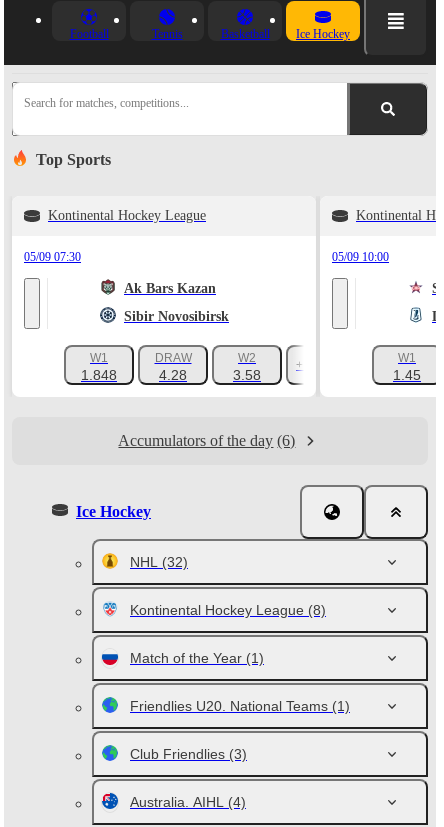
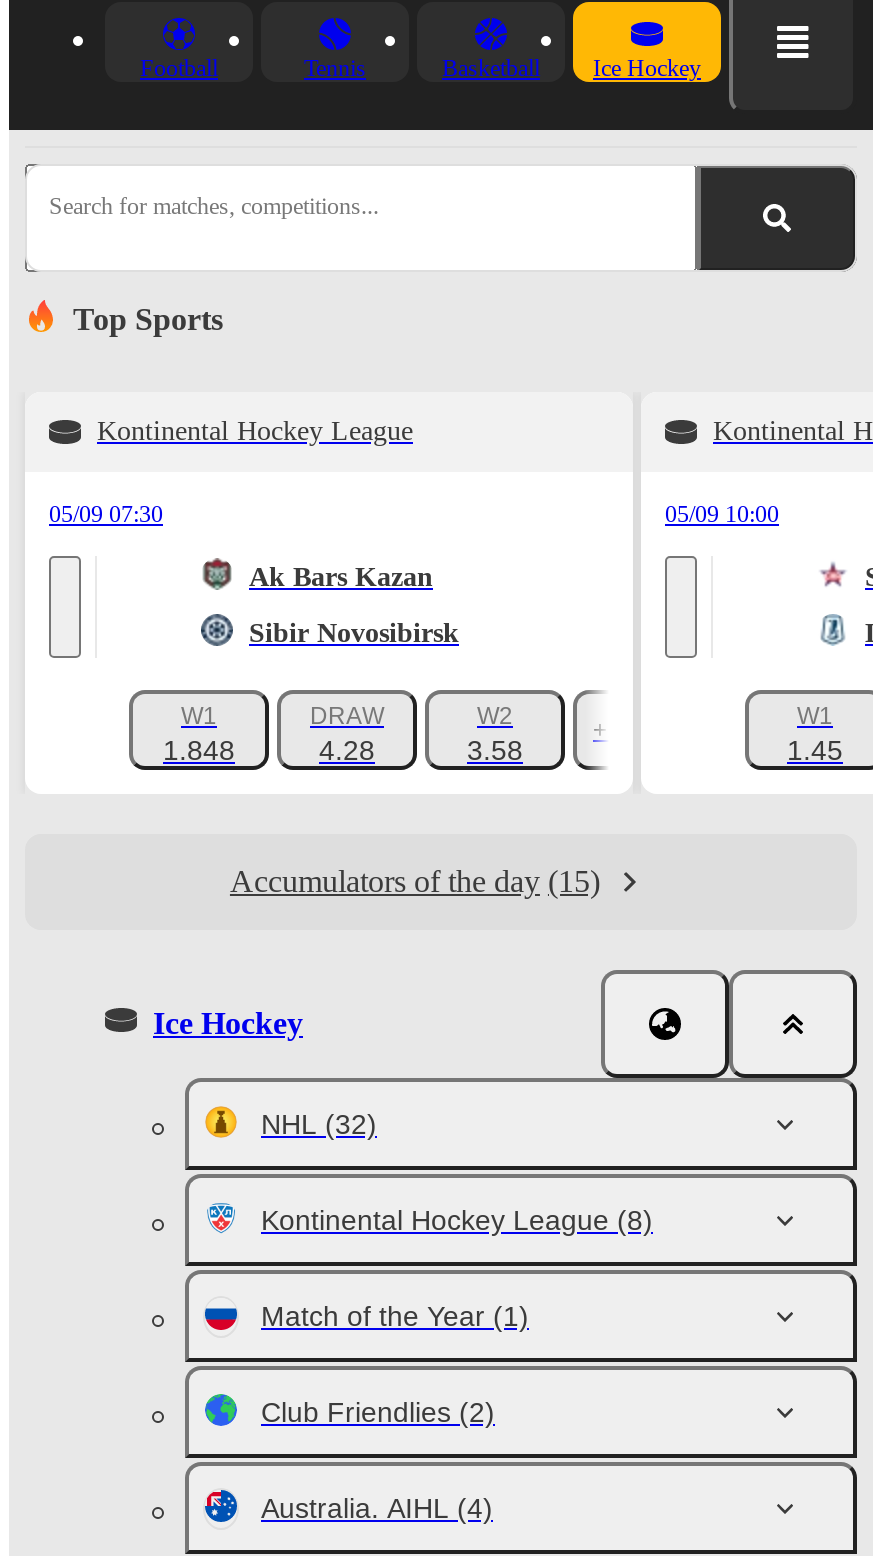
[118,432,295,449] Accumulators of the day (6) -> [230,864,600,898] Accumulators of the day (15)
[130,698,350,762] Friendlies U20. National Teams (1) | Club Friendlies (3) -> [261,1396,495,1428] Club Friendlies (2)

